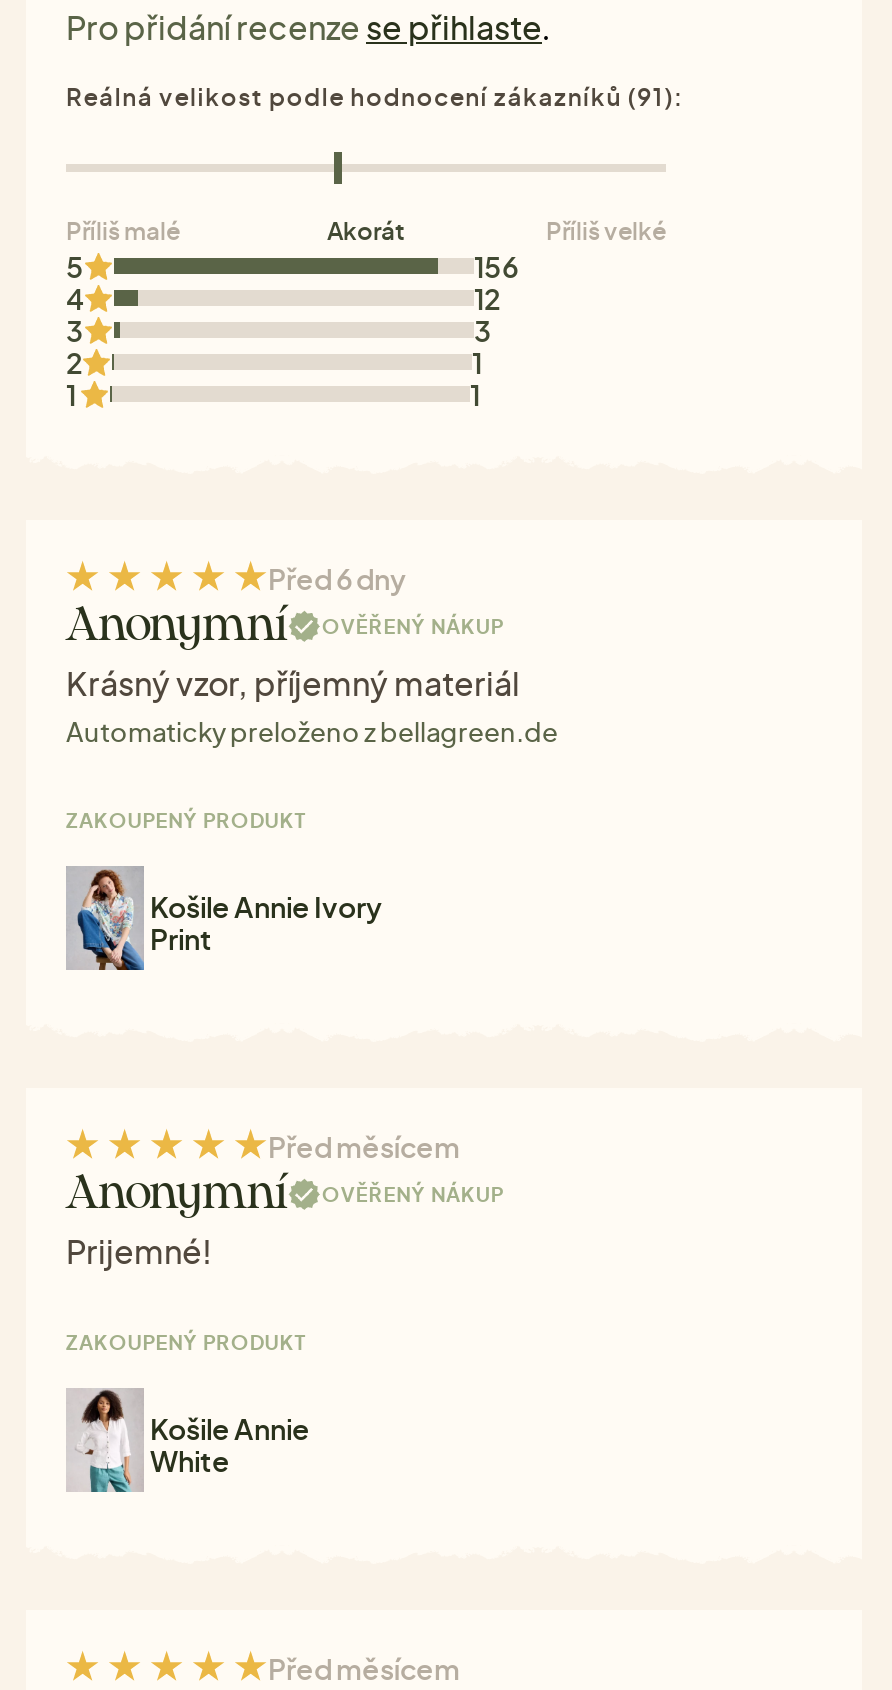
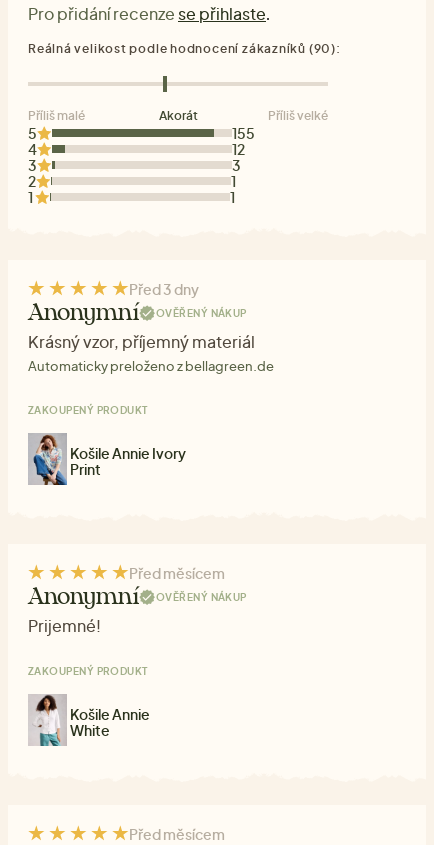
[66,81,683,111] Reálná velikost podle hodnocení zákazníků (91): -> [28,41,341,56] Reálná velikost podle hodnocení zákazníků (90):
[474,247,518,283] 156 -> [232,124,255,142] 155
[268,559,406,595] Před 6 dny -> [129,280,199,298] Před 3 dny

